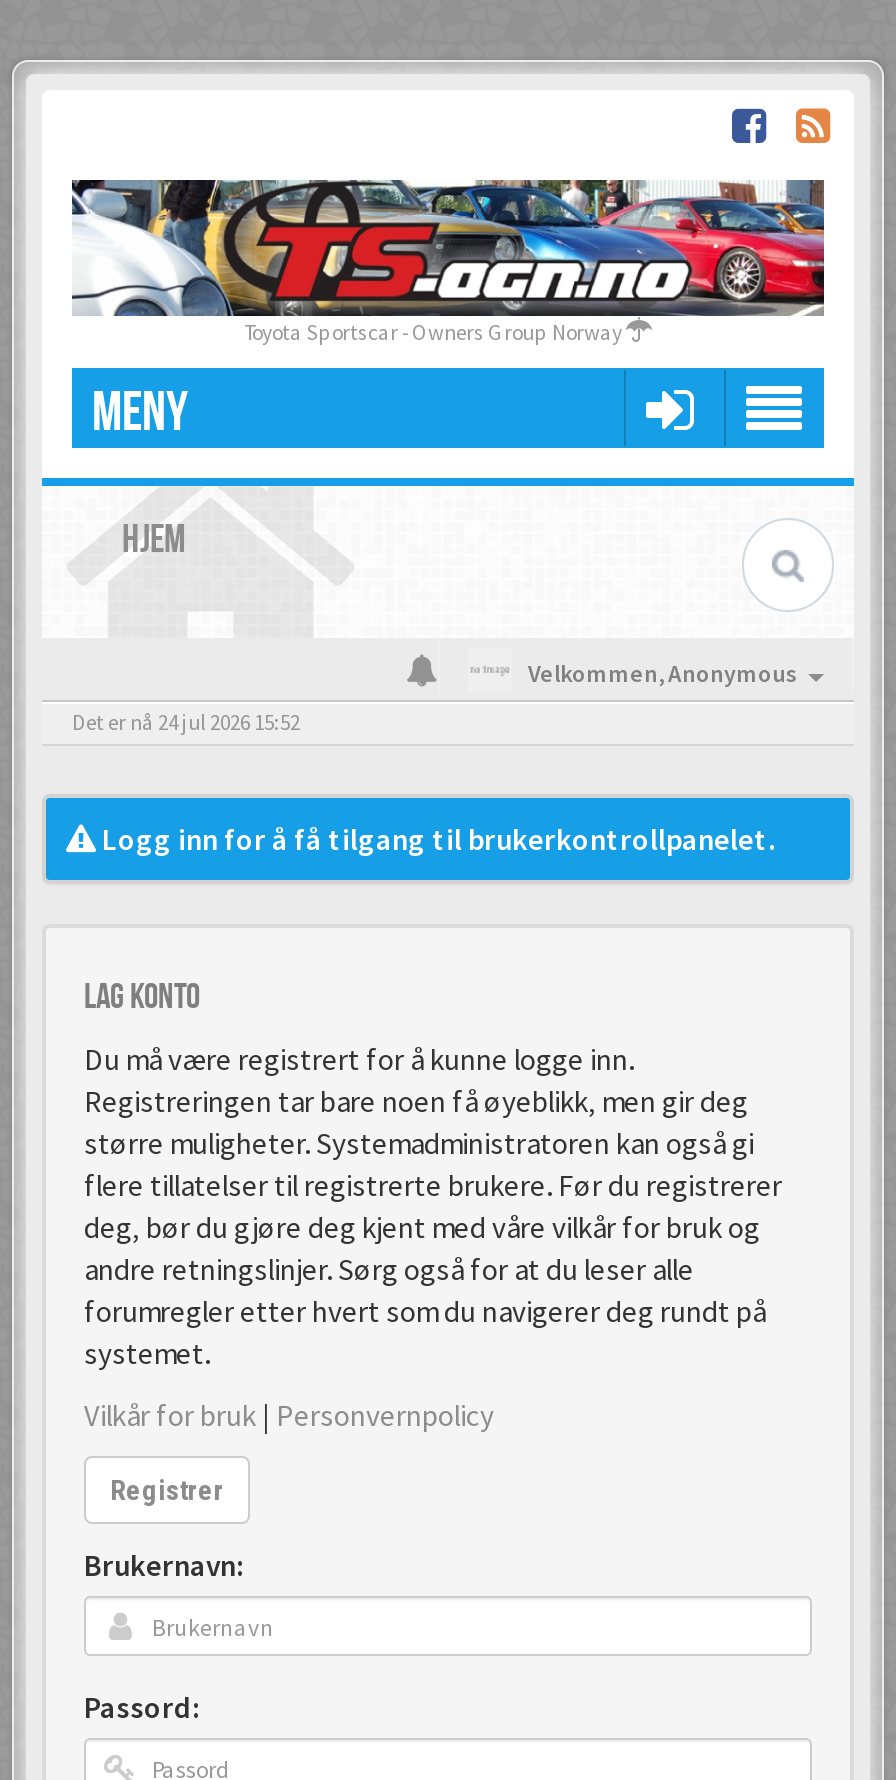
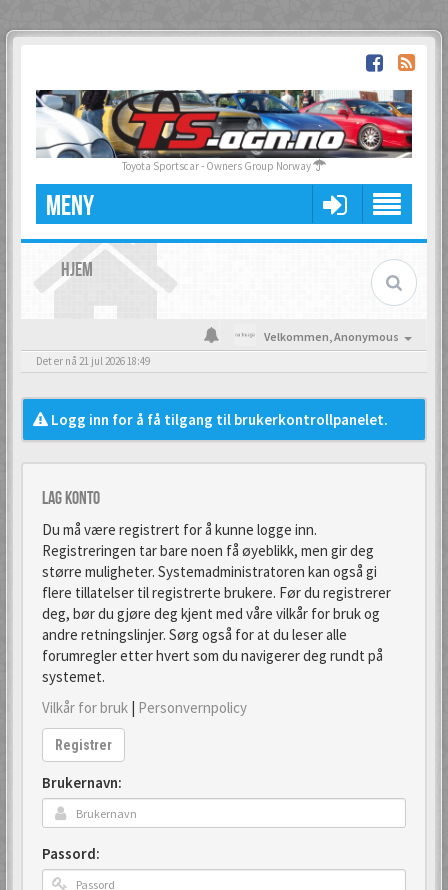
[72,708,300,736] Det er nå 24 jul 2026 15:52 -> [36,354,150,368] Det er nå 21 jul 2026 18:49

